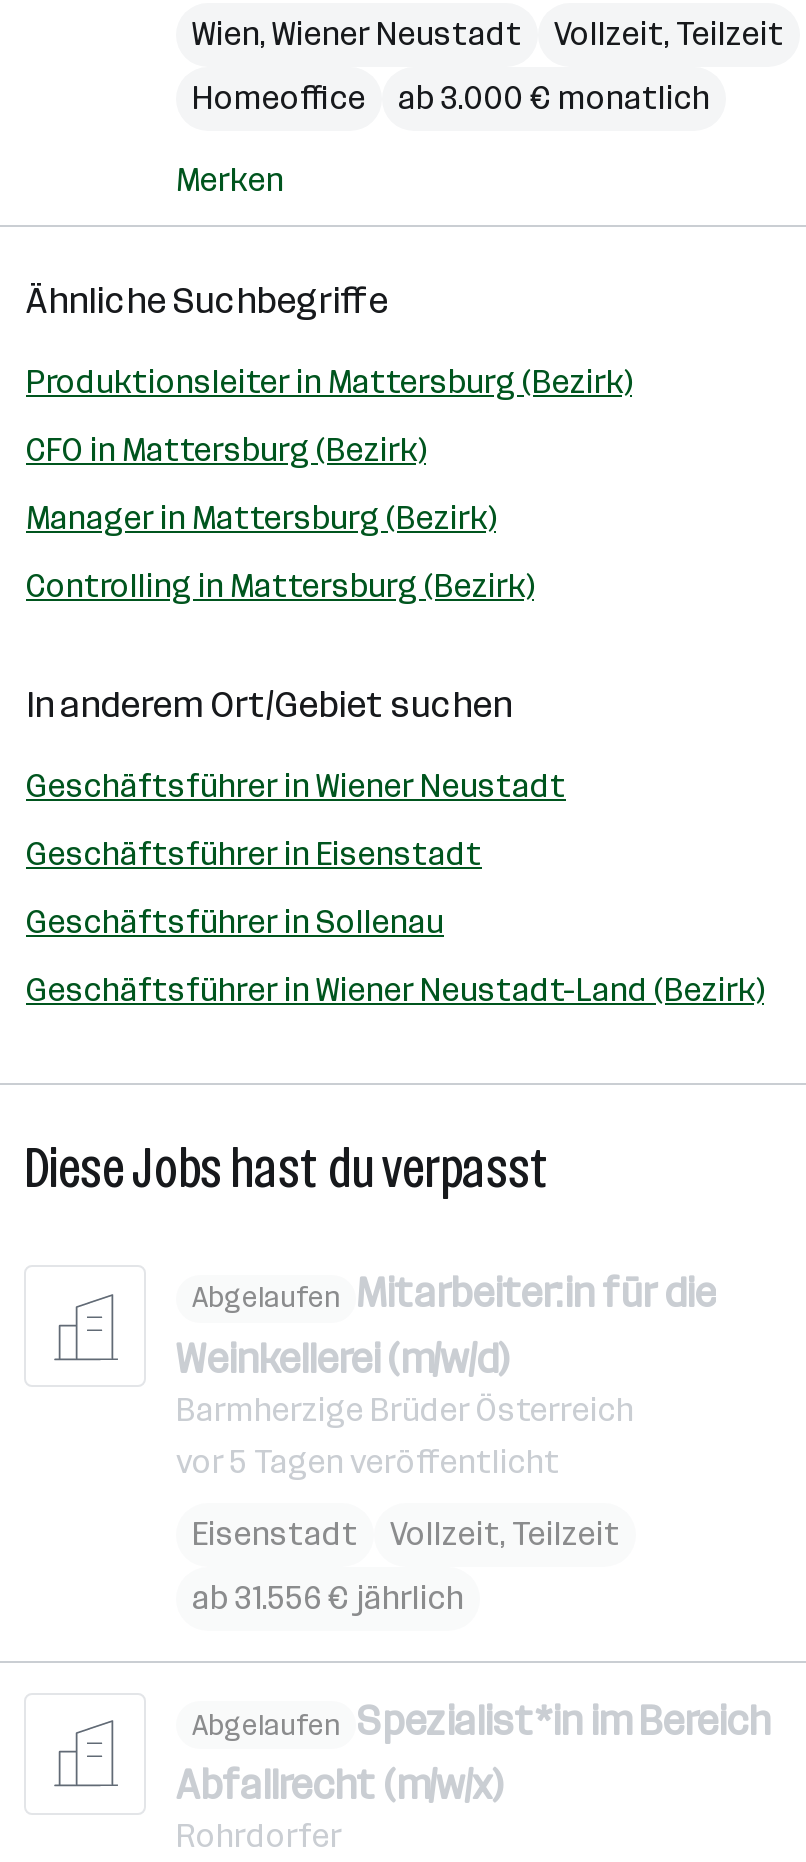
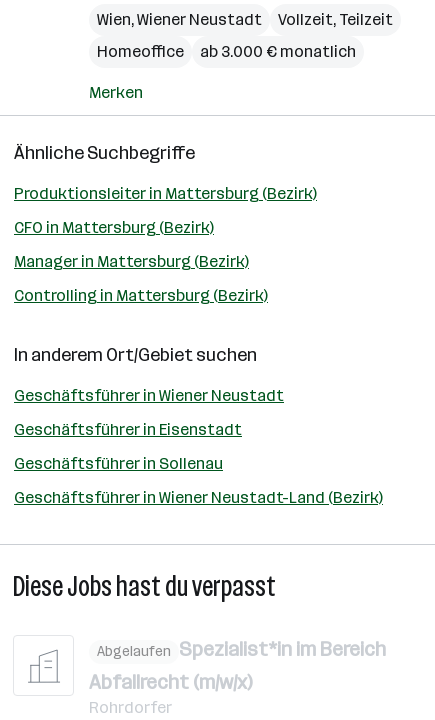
[176,1269,716,1616] Abgelaufen Mitarbeiter:in für die | Weinkellerei (m/w/d) | Barmherzige Brüder Österreich | vor 5 Tagen veröffentlicht | Eisenstadt | Vollzeit, Teilzeit | ab 31.556 € jährlich -> none

